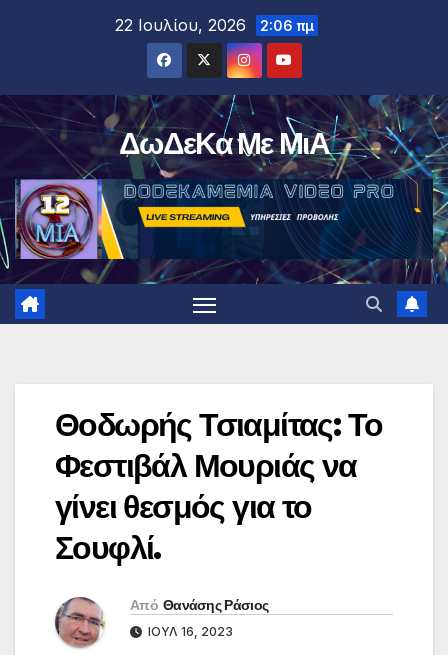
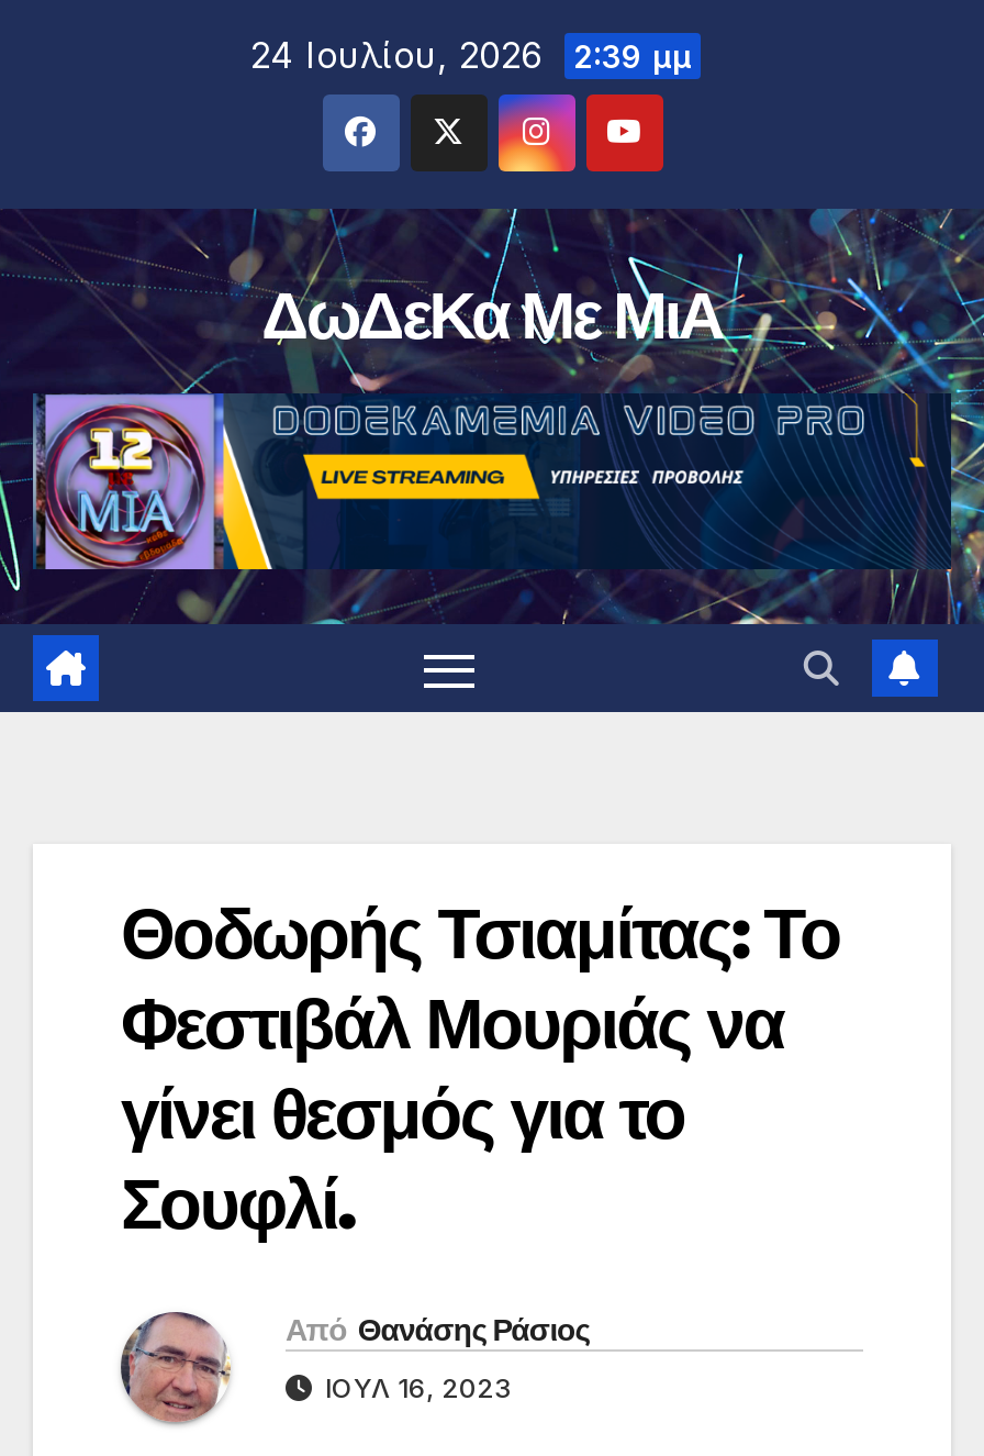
[115,15,314,35] 22 Ιουλίου, 2026 2:06 πμ -> [250,33,692,77] 24 Ιουλίου, 2026 2:39 μμ

